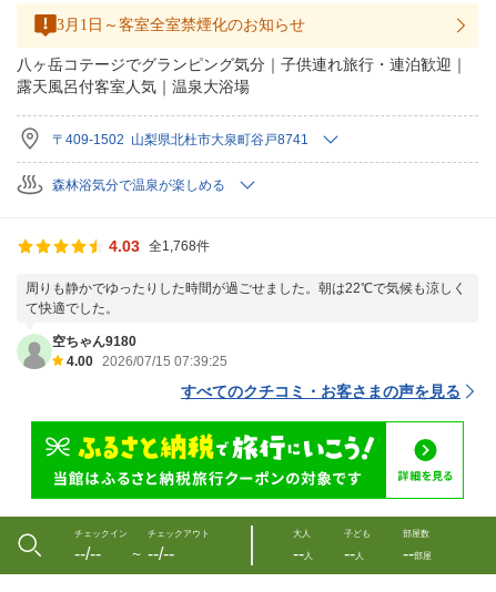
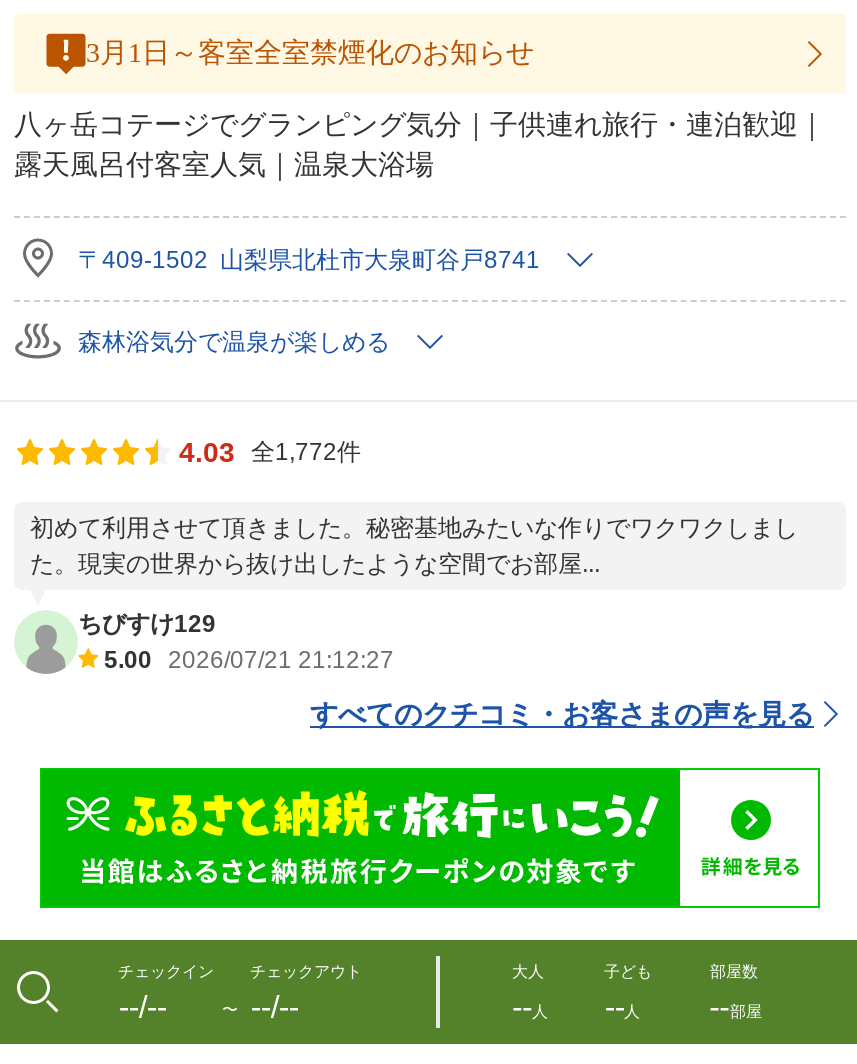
[108,237,209,255] 4.03 全1,768件 -> [179,436,361,468] 4.03 全1,772件
[26,280,466,316] 周りも静かでゆったりした時間が過ごせました。朝は22℃で気候も涼しく | て快適でした。 -> [30,514,798,578] 初めて利用させて頂きました。秘密基地みたいな作りでワクワクしまし | た。現実の世界から抜け出したような空間でお部屋...
[52,334,227,369] 空ちゃん9180 | 4.00 2026/07/15 07:39:25 -> [78,610,394,674] ちびすけ129 | 5.00 2026/07/21 21:12:27

